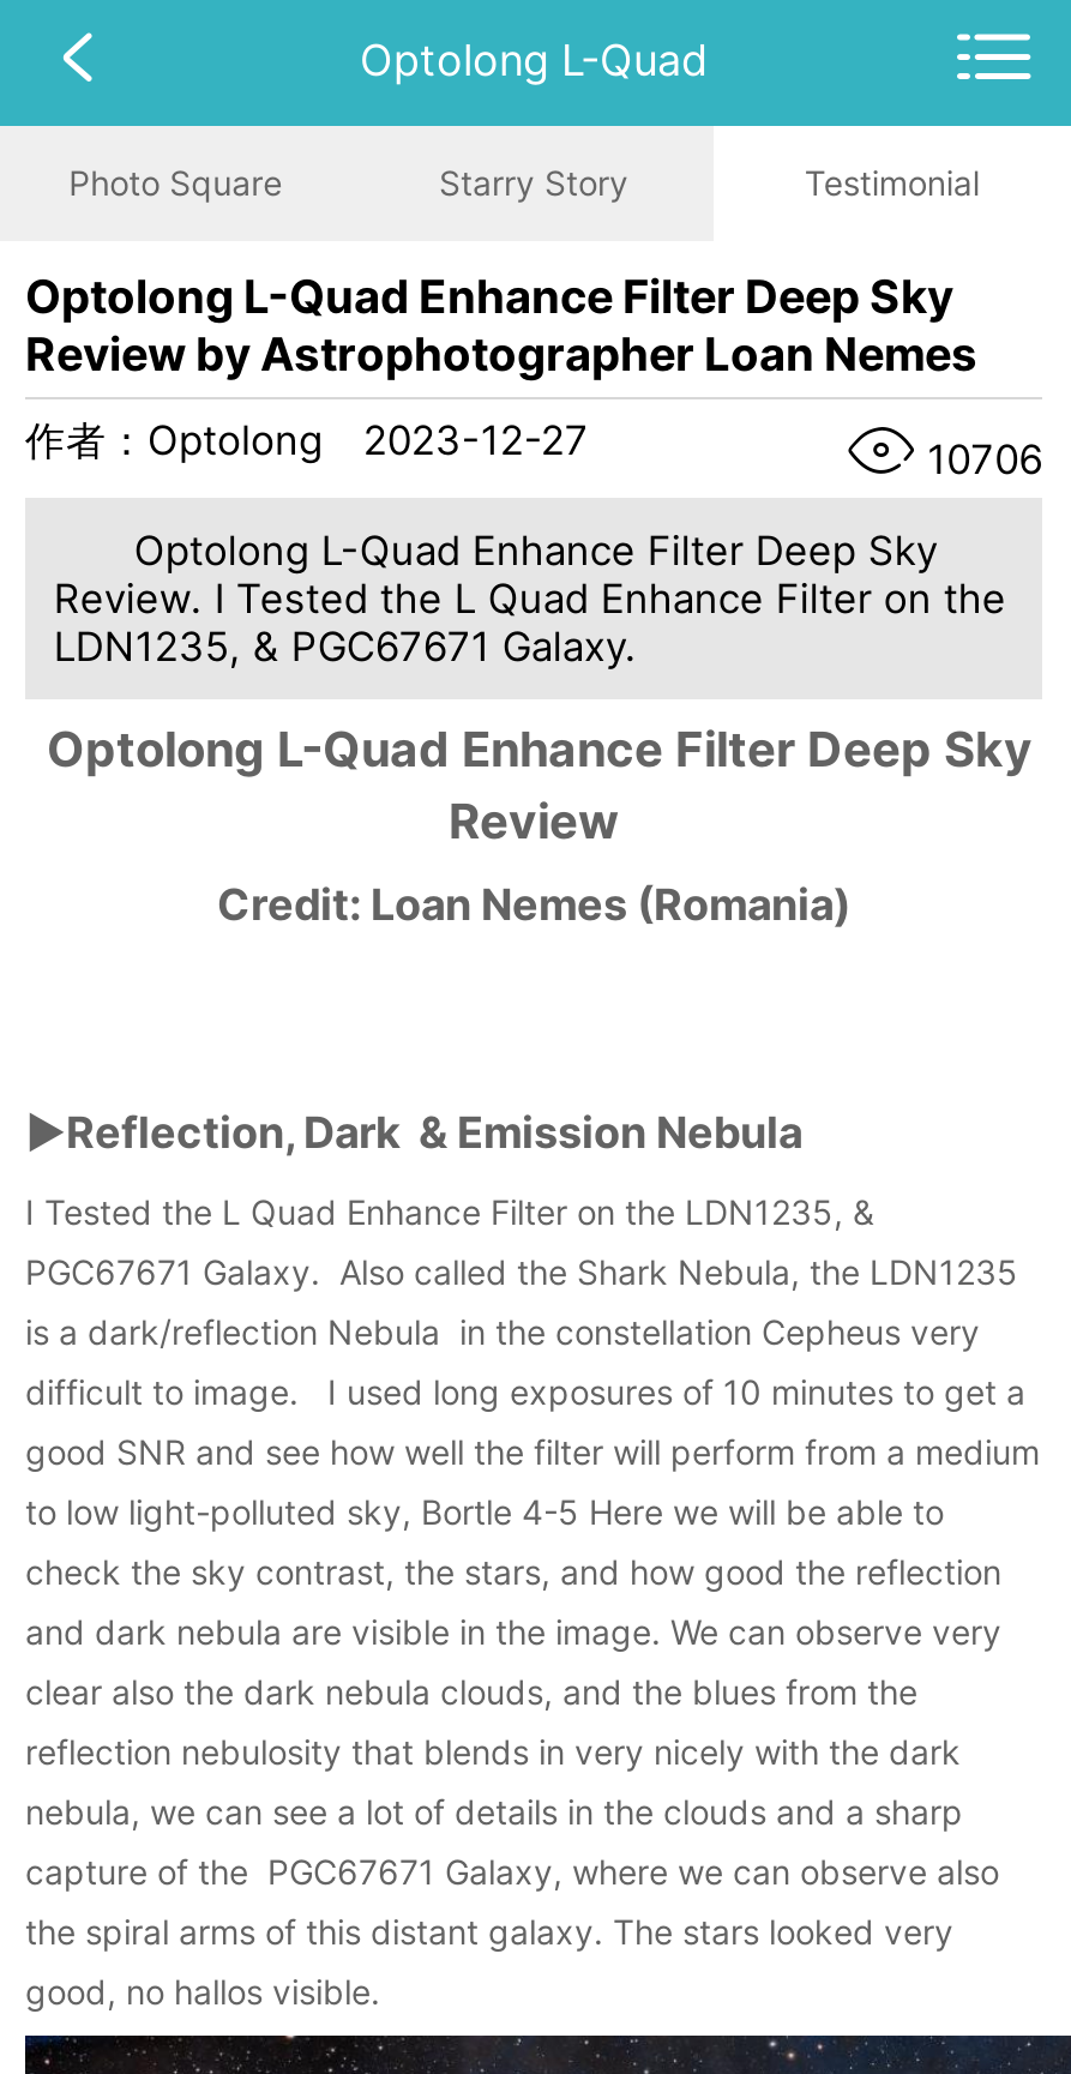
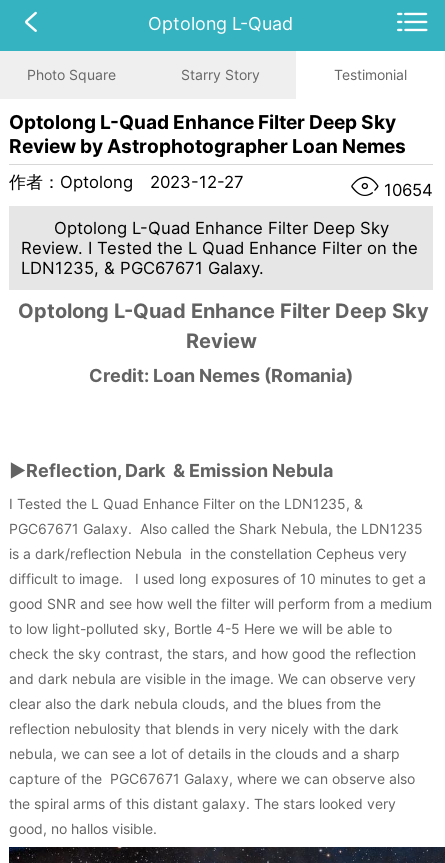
[927,436,1042,484] 10706 -> [384,180,433,200] 10654

